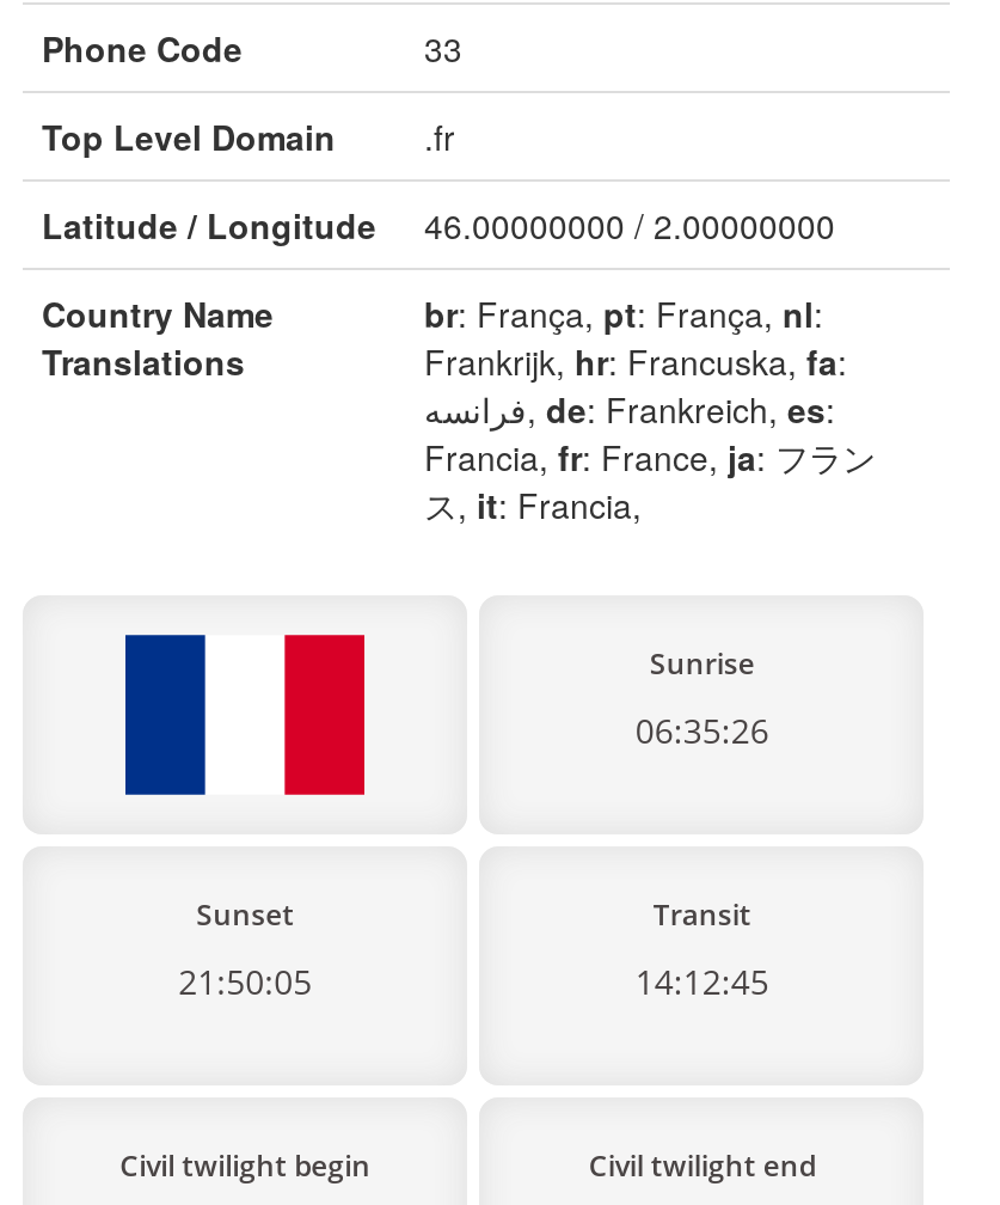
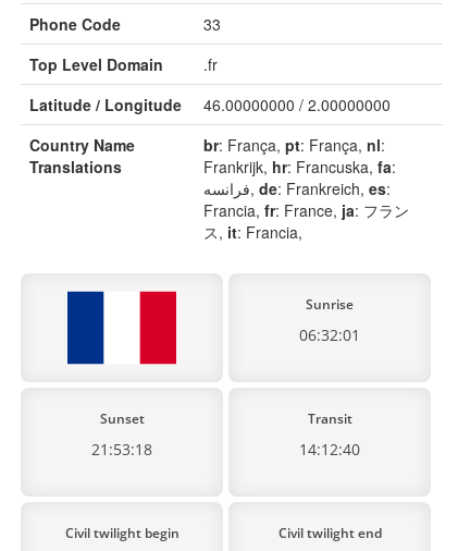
[635,708,769,753] 06:35:26 -> [299,325,360,345] 06:32:01
[178,959,312,1004] 21:50:05 -> [91,439,152,460] 21:53:18
[635,959,769,1004] 14:12:45 -> [299,439,360,460] 14:12:40

